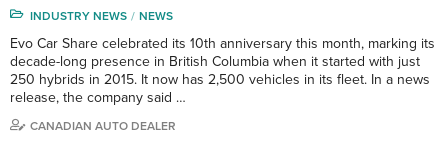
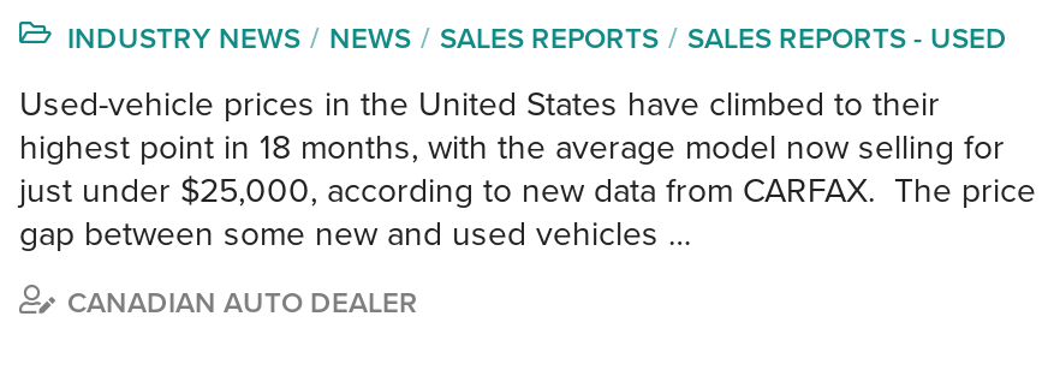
[10,35,435,106] Evo Car Share celebrated its 10th anniversary this month, marking its | decade-long presence in British Columbia when it started with just | 250 hybrids in 2015. It now has 2,500 vehicles in its fleet. In a news | release, the company said … -> [19,20,1036,253] SALES REPORTS | SALES REPORTS - USED | Used-vehicle prices in the United States have climbed to their | highest point in 18 months, with the average model now selling for | just under $25,000, according to new data from CARFAX. The price | gap between some new and used vehicles …

